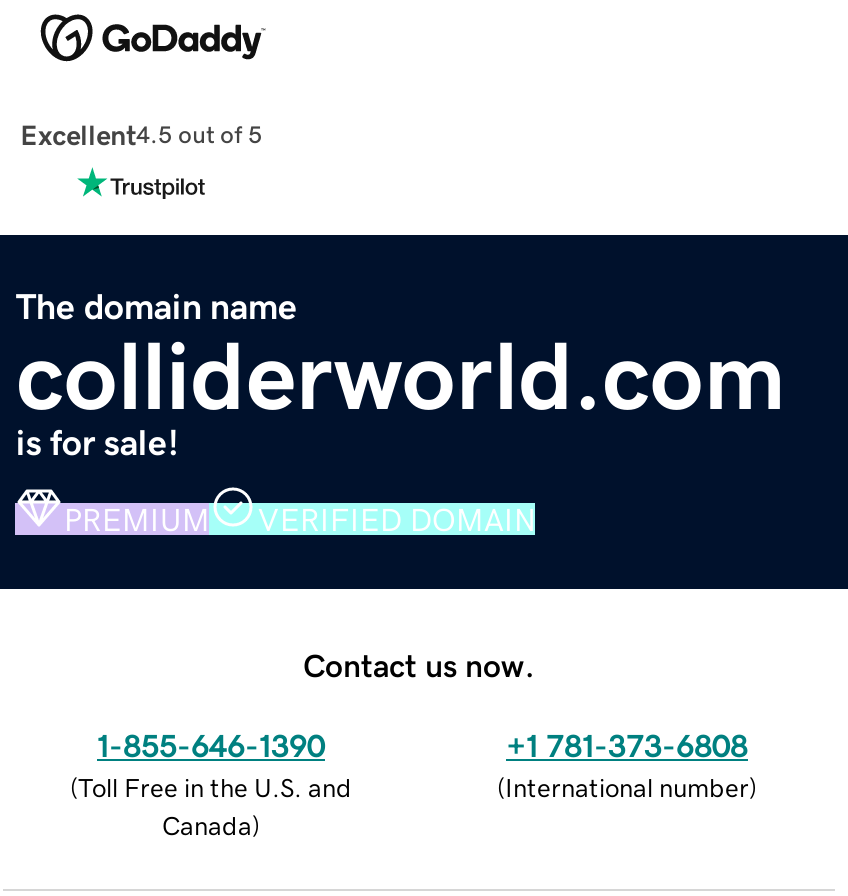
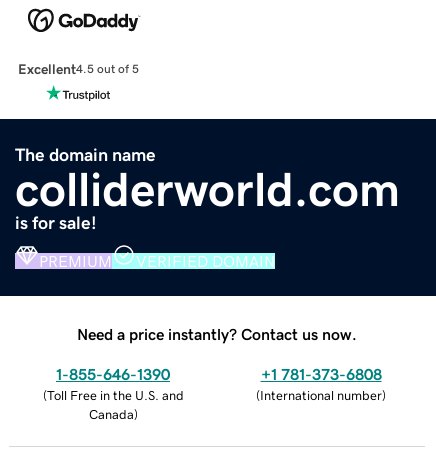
[303,648,535,680] Contact us now. -> [77,326,357,342] Need a price instantly? Contact us now.

